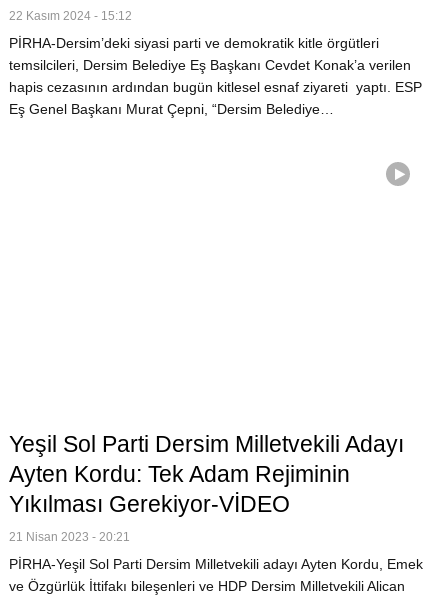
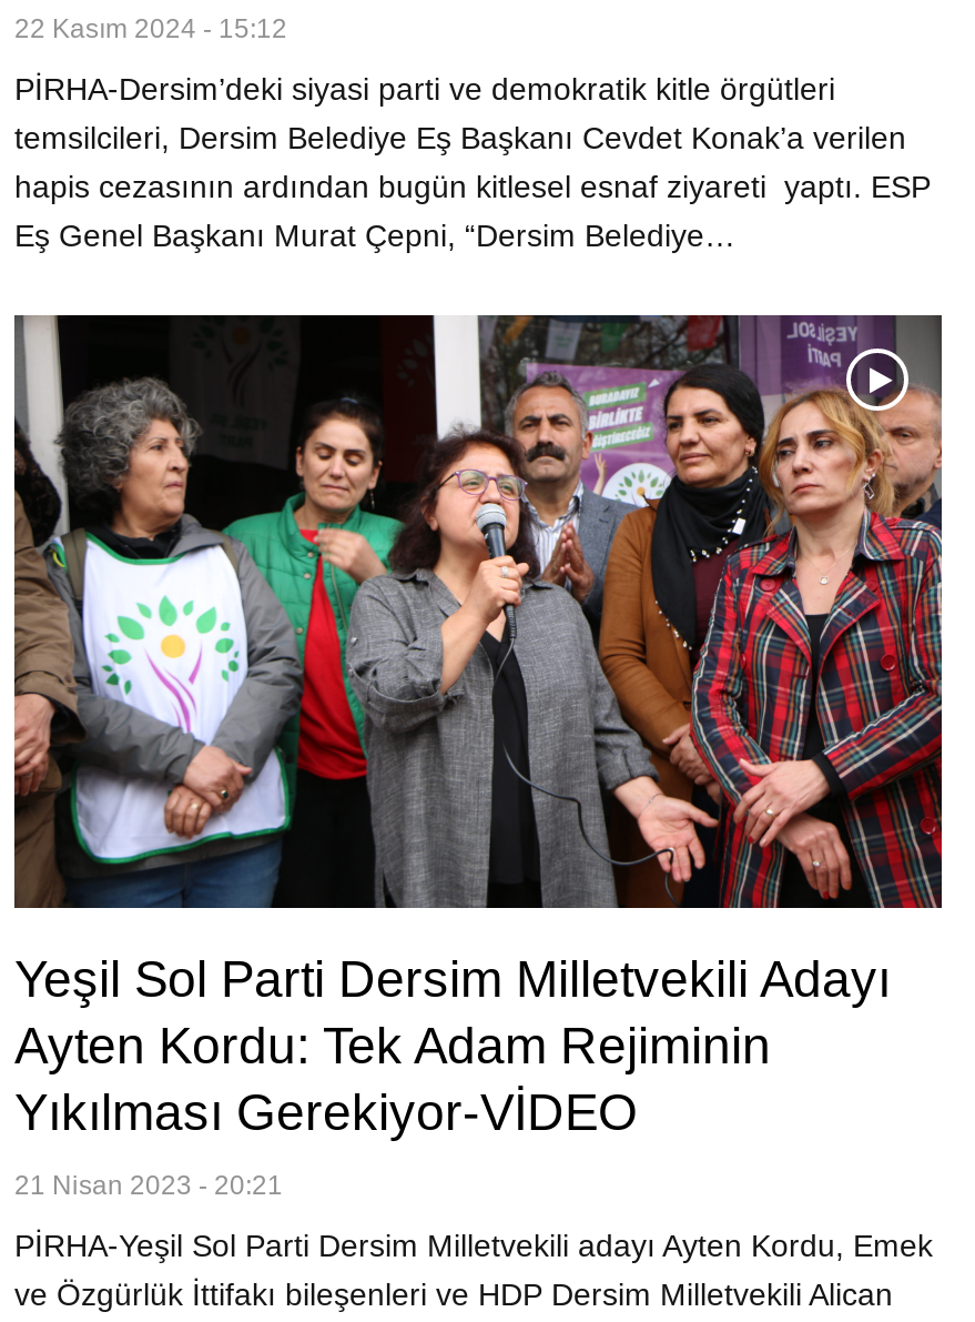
none -> [12,313,944,910] [image]

